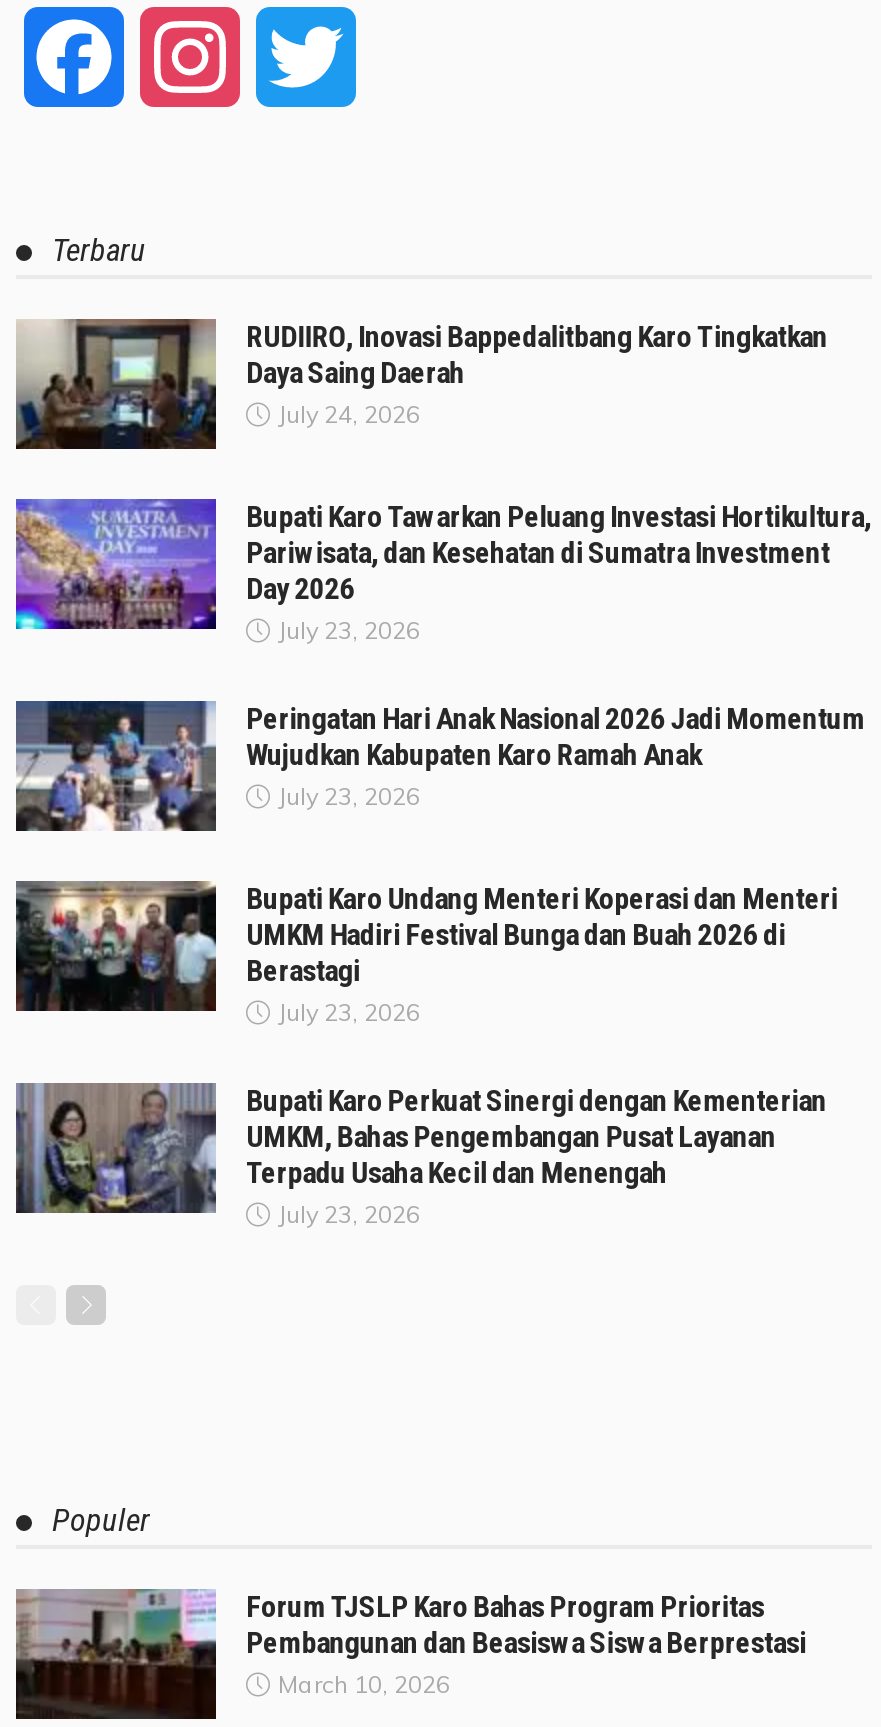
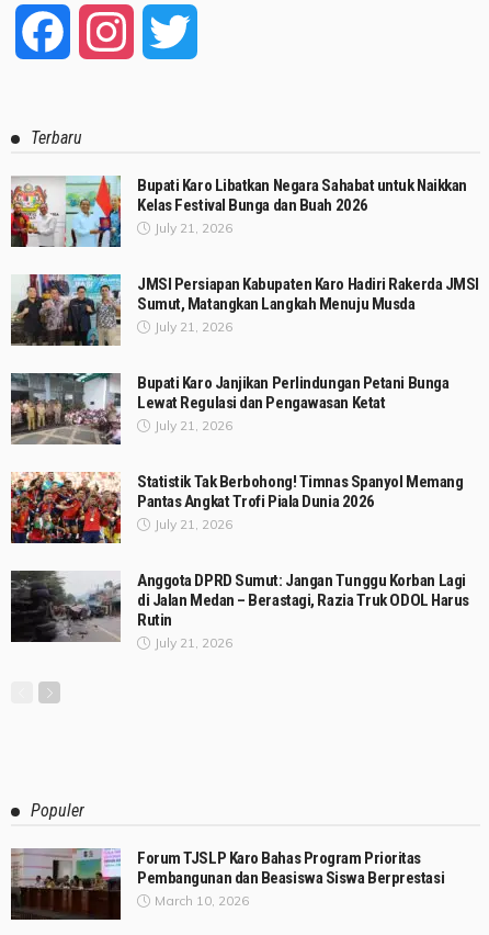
[16,317,828,451] [image] | RUDIIRO, Inovasi Bappedalitbang Karo Tingkatkan | Daya Saing Daerah | July 24, 2026 -> [10,176,467,248] [image] | Bupati Karo Libatkan Negara Sahabat untuk Naikkan | Kelas Festival Bunga dan Buah 2026 | July 21, 2026
[14,497,871,645] [image] | Bupati Karo Tawarkan Peluang Investasi Hortikultura, | Pariwisata, dan Kesehatan di Sumatra Investment | Day 2026 | July 23, 2026 -> [10,273,479,347] [image] | JMSI Persiapan Kabupaten Karo Hadiri Rakerda JMSI | Sumut, Matangkan Langkah Menuju Musda | July 21, 2026
[16,699,865,833] [image] | Peringatan Hari Anak Nasional 2026 Jadi Momentum | Wujudkan Kabupaten Karo Ramah Anak | July 23, 2026 -> [11,372,449,446] [image] | Bupati Karo Janjikan Perlindungan Petani Bunga | Lewat Regulasi dan Pengawasan Ketat | July 21, 2026
[14,879,838,1027] [image] | Bupati Karo Undang Menteri Koperasi dan Menteri | UMKM Hadiri Festival Bunga dan Buah 2026 di | Berastagi | July 23, 2026 -> [10,471,463,544] [image] | Statistik Tak Berbohong! Timnas Spanyol Memang | Pantas Angkat Trofi Piala Dunia 2026 | July 21, 2026
[16,1083,827,1229] [image] | Bupati Karo Perkuat Sinergi dengan Kementerian | UMKM, Bahas Pengembangan Pusat Layanan | Terpadu Usaha Kecil dan Menengah | July 23, 2026 -> [11,571,469,651] [image] | Anggota DPRD Sumut: Jangan Tunggu Korban Lagi | di Jalan Medan – Berastagi, Razia Truk ODOL Harus | Rutin | July 21, 2026

